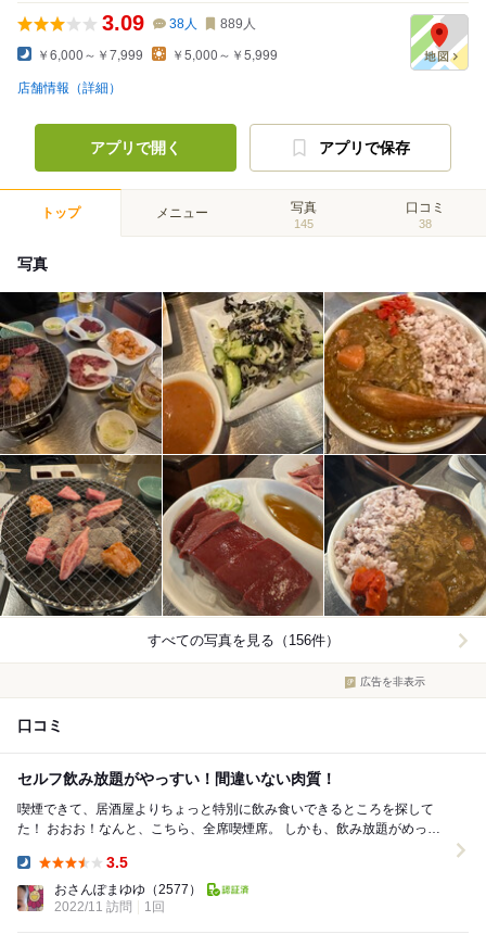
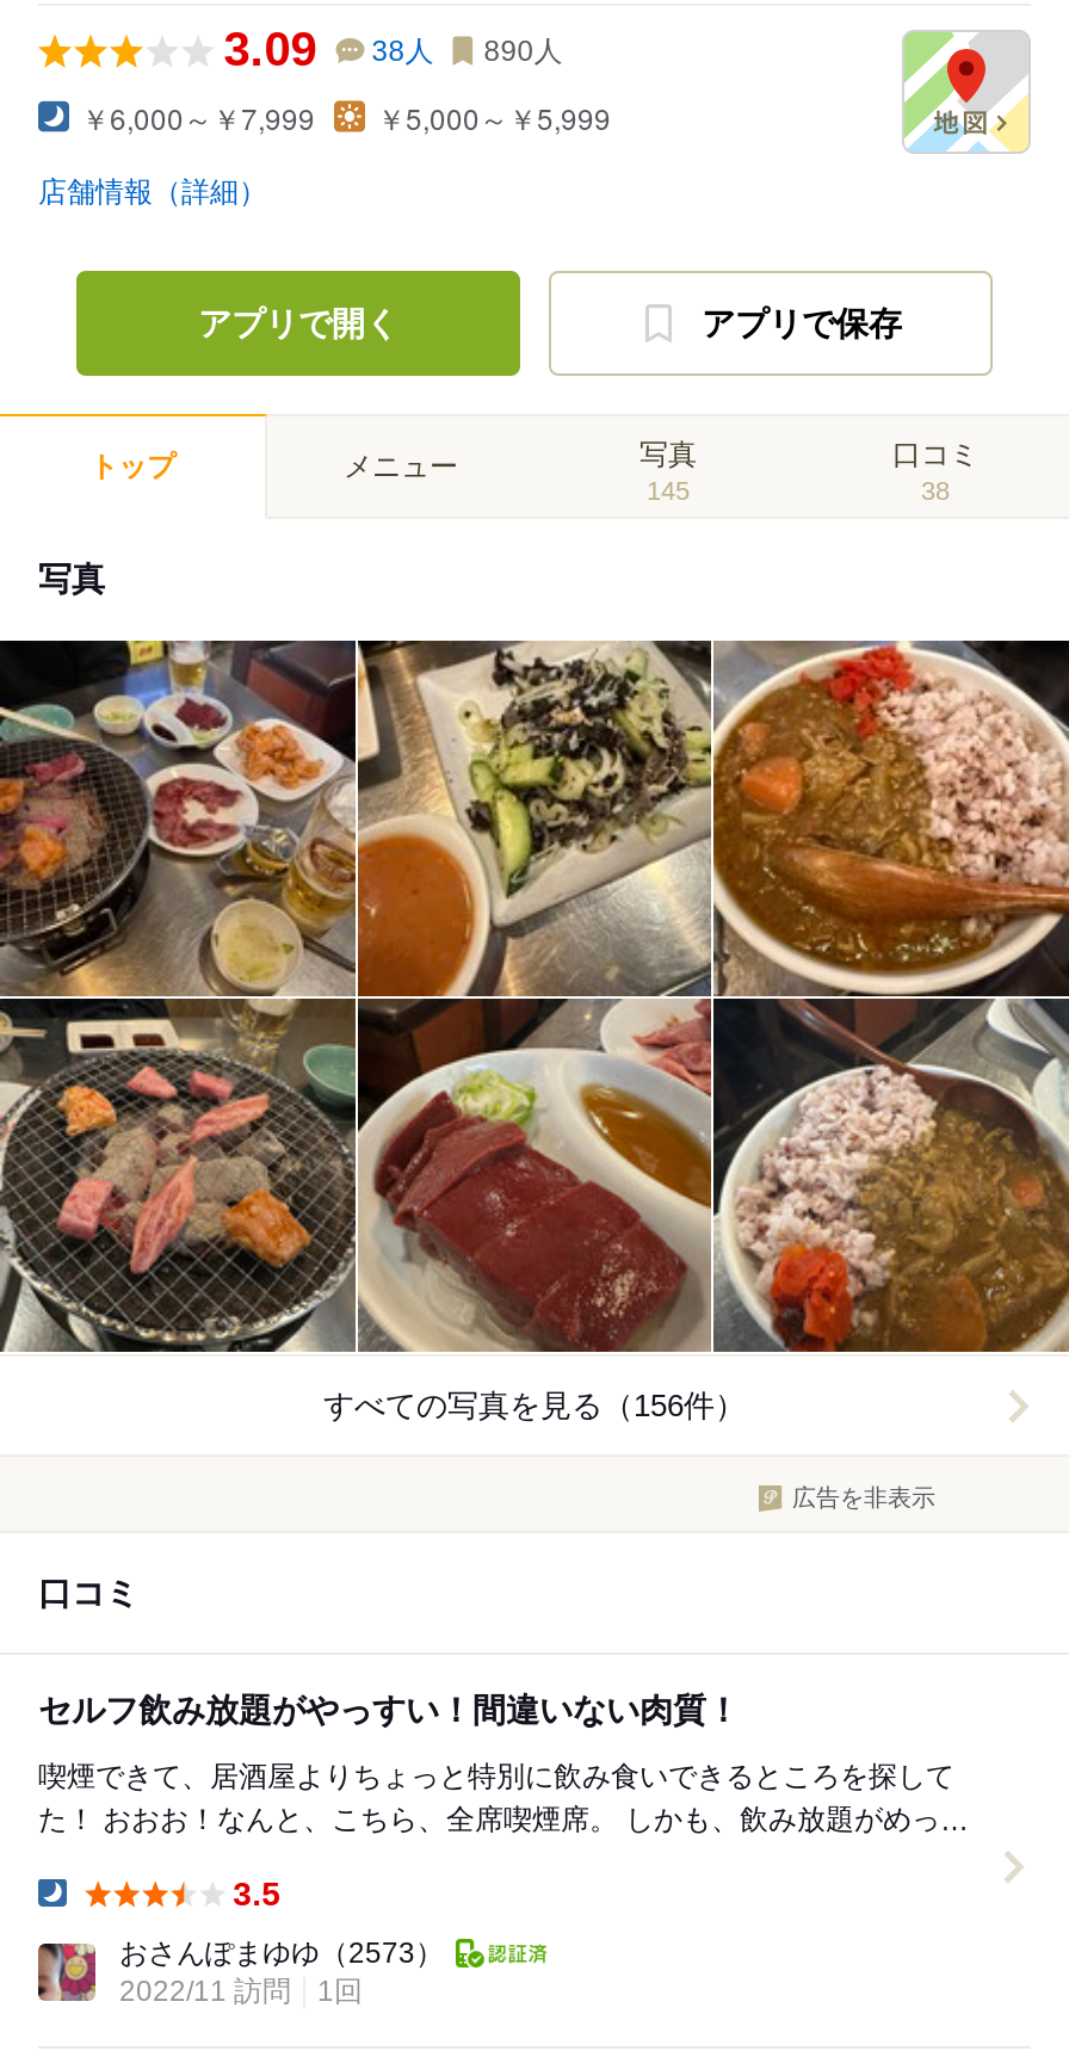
[102,11,256,35] 3.09 38人 889人 -> [224,23,563,75] 3.09 38人 890人
[54,882,202,897] おさんぽまゆゆ（2577） -> [119,1937,444,1971] おさんぽまゆゆ（2573）

